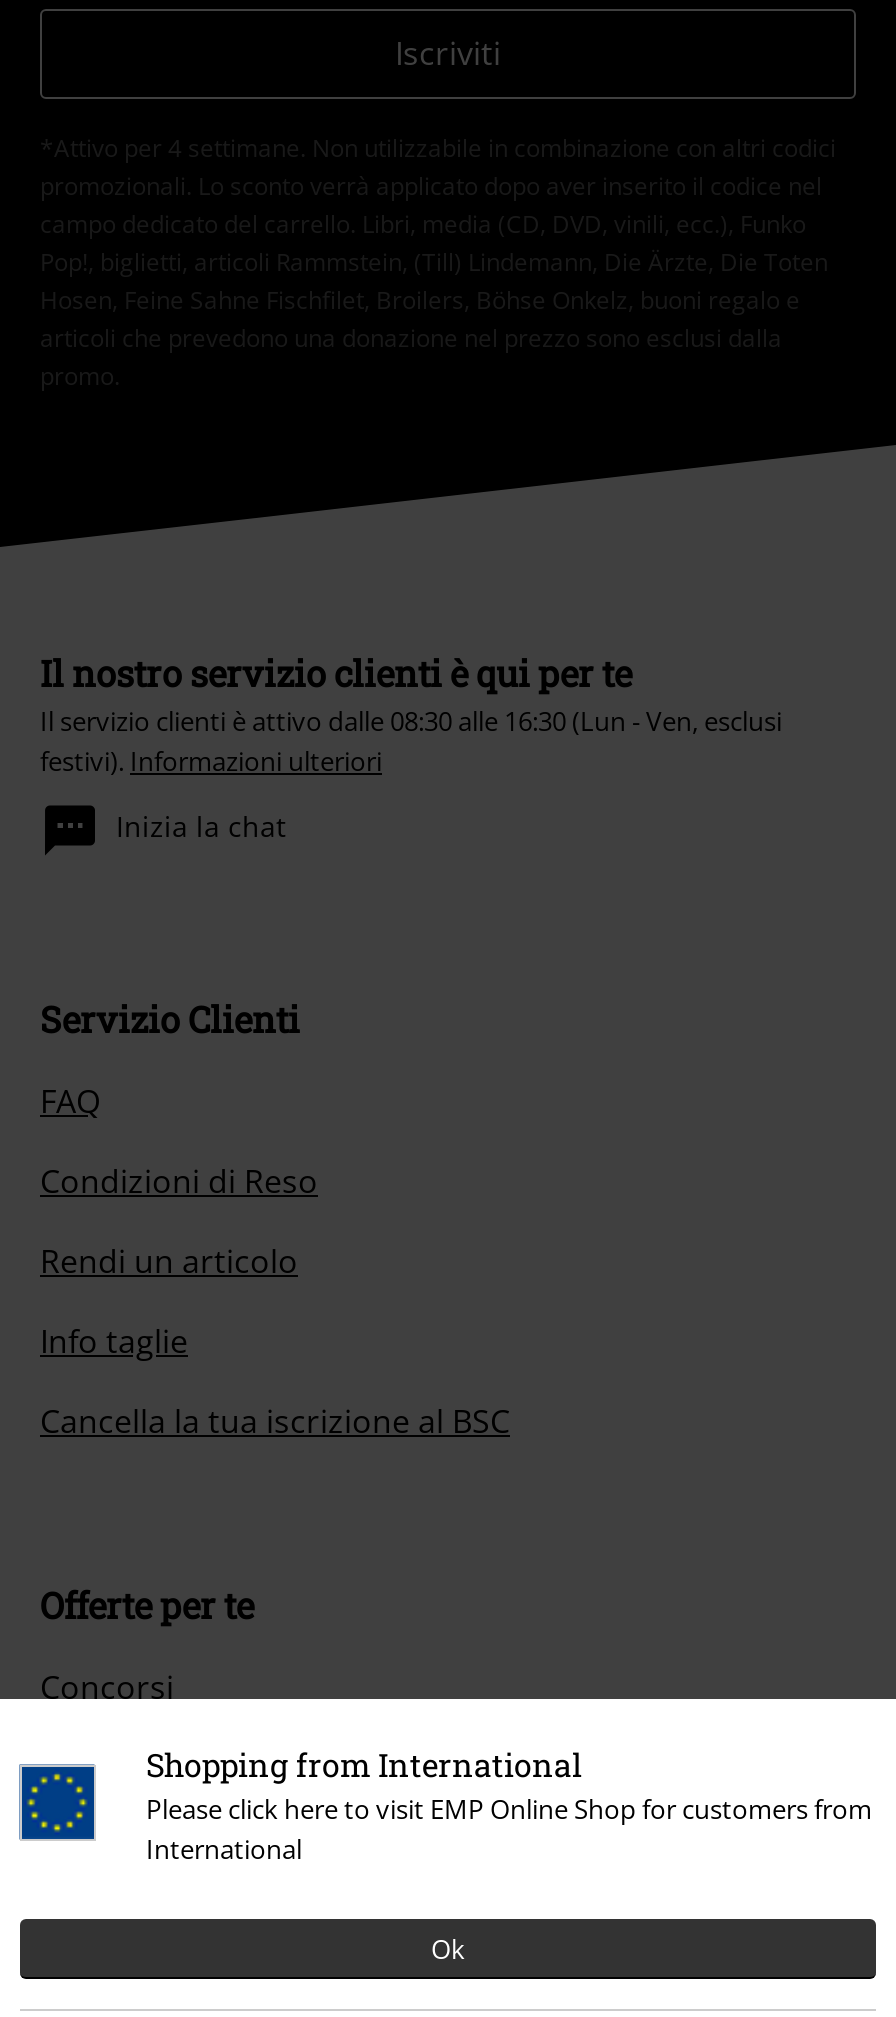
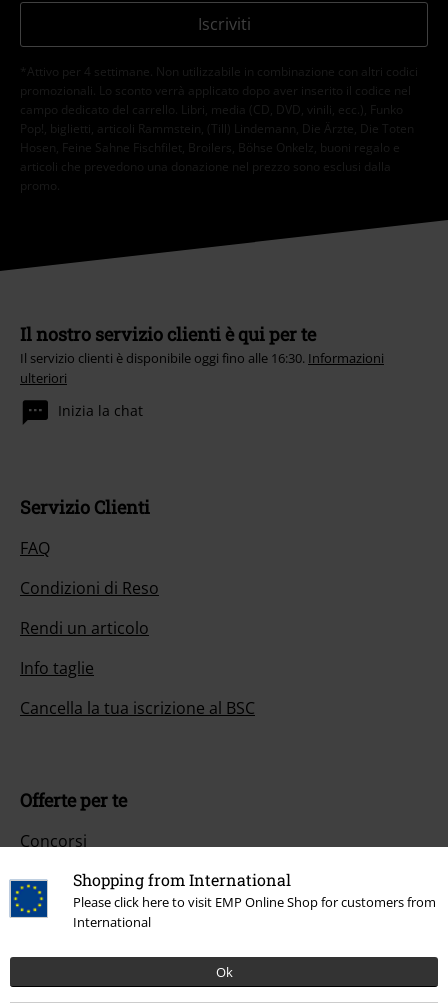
[40,702,782,778] Il servizio clienti è attivo dalle 08:30 alle 16:30 (Lun - Ven, esclusi | festivi). Informazioni ulteriori -> [20,349,384,387] Il servizio clienti è disponibile oggi fino alle 16:30. Informazioni | ulteriori

